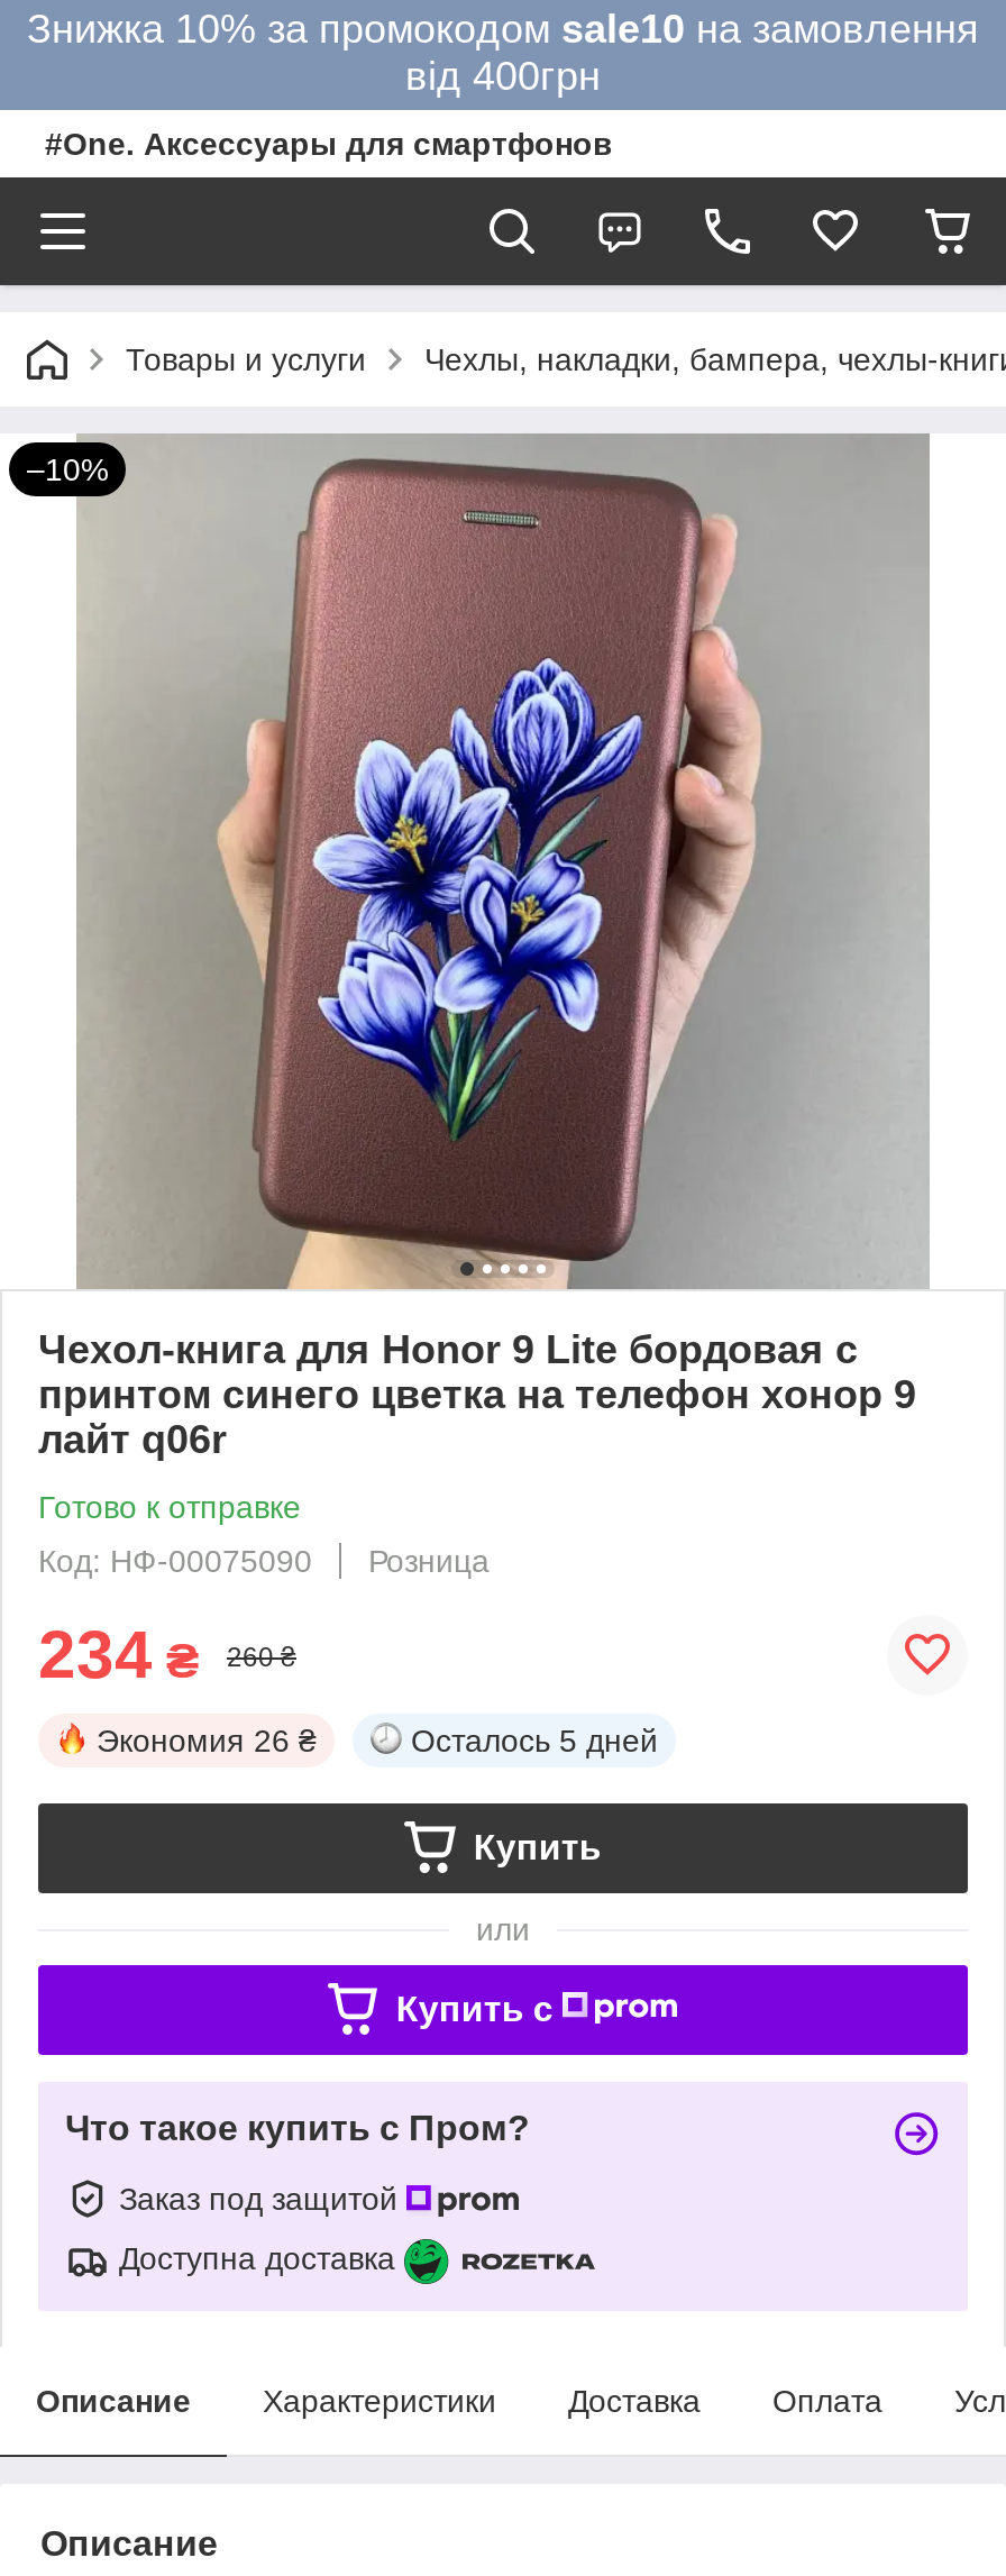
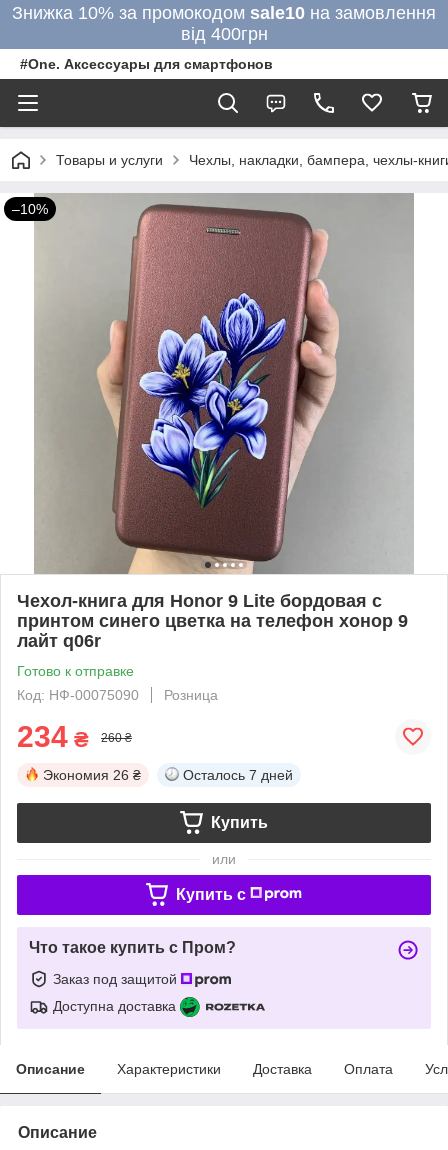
[411,1722,658,1758] Осталось 5 дней -> [183,767,293,783] Осталось 7 дней

